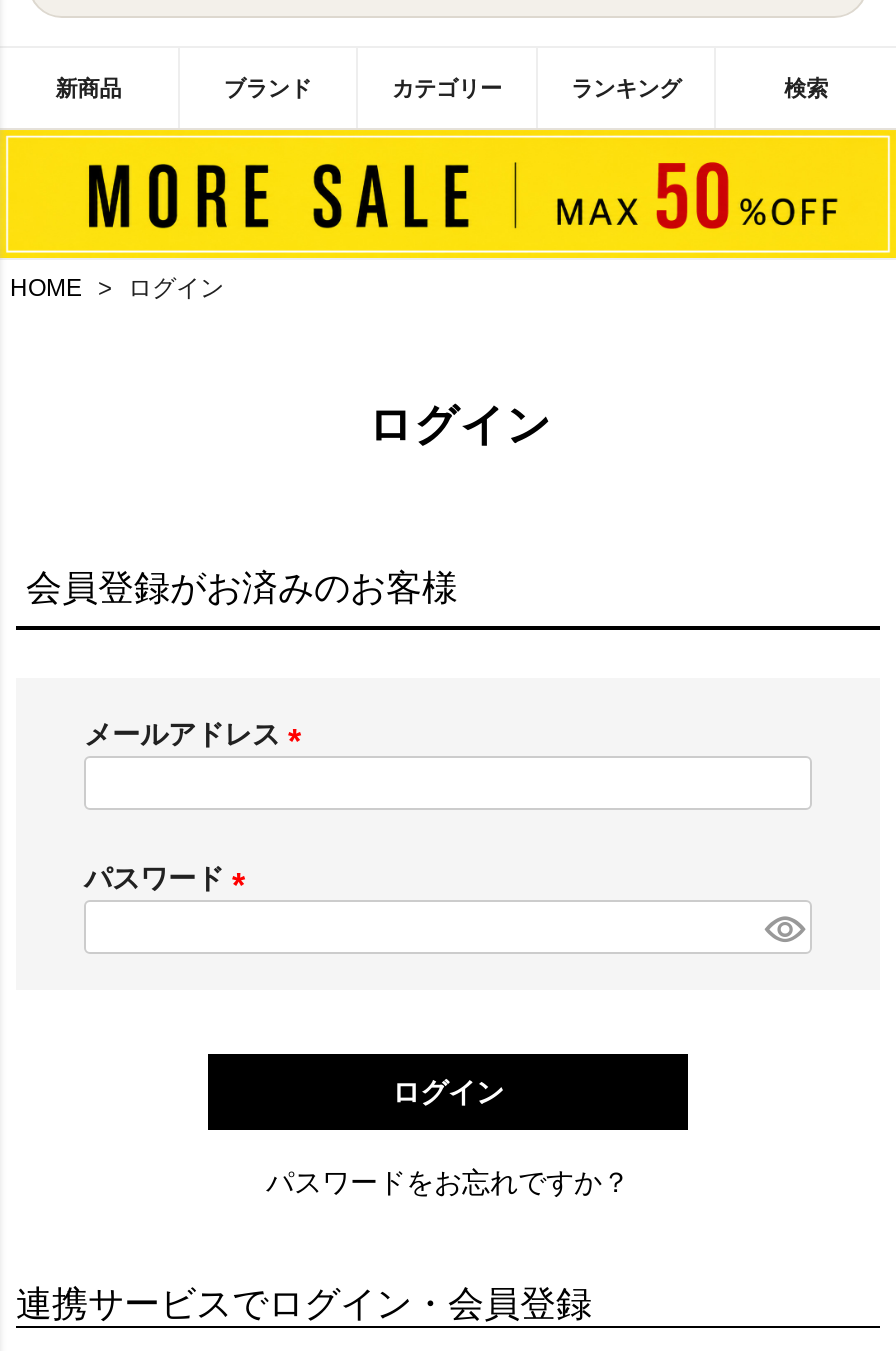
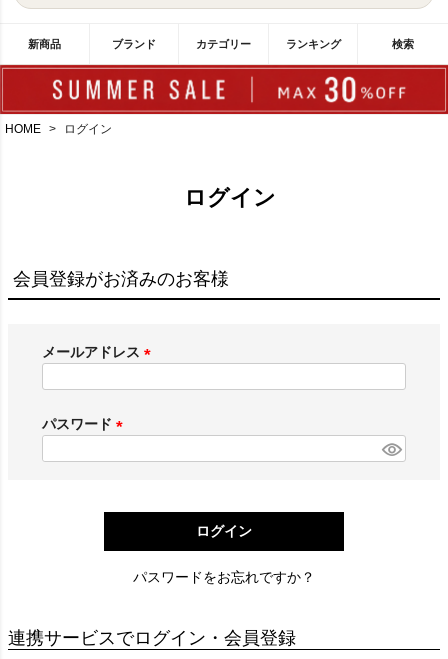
[6,128,890,260] [image] -> [3,64,445,115] [image]

